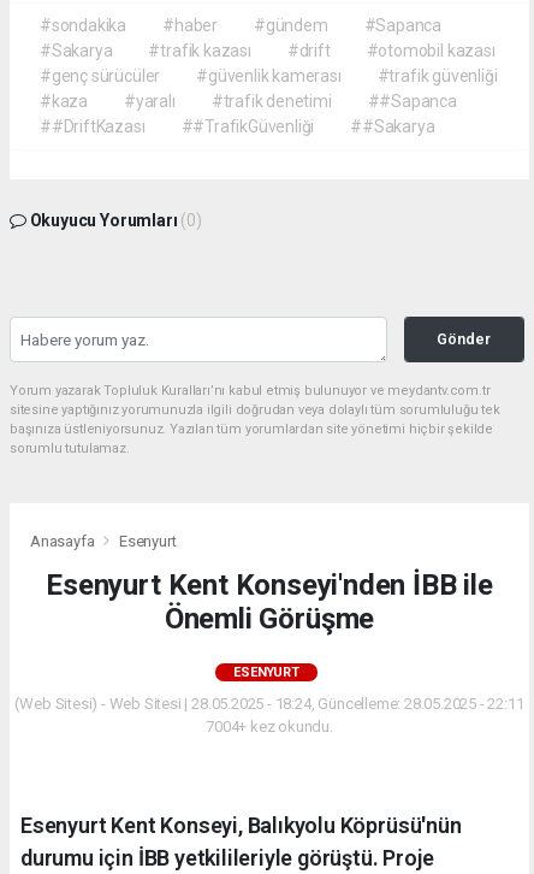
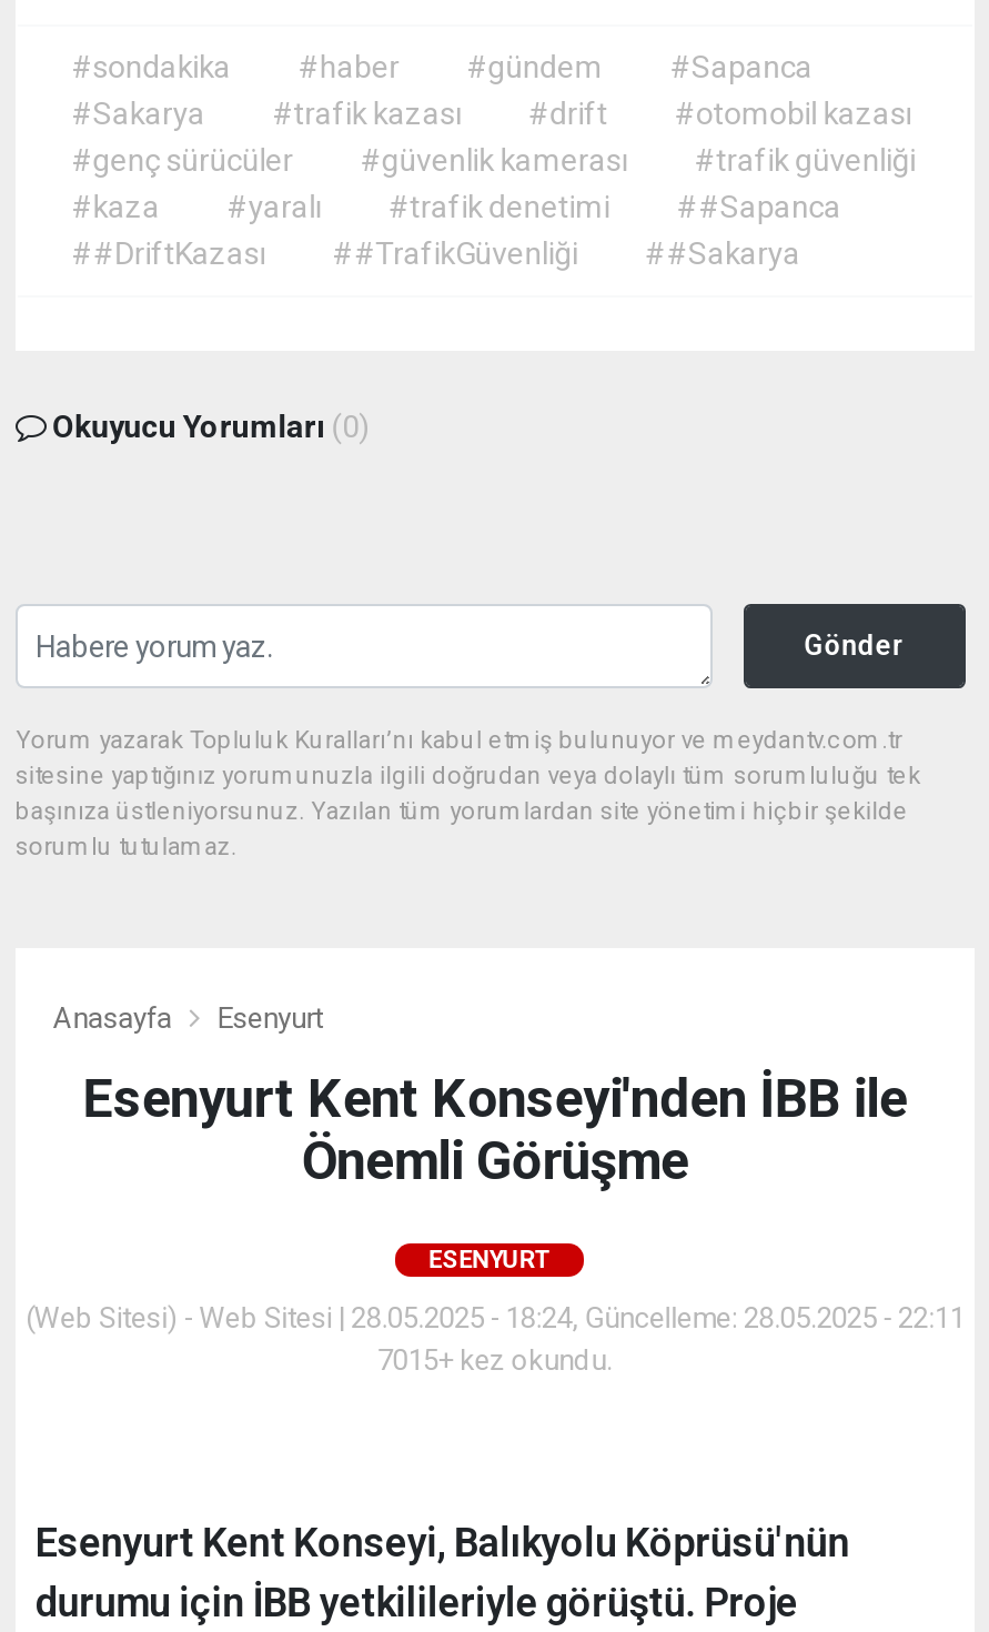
[206,717,333,735] 7004+ kez okundu. -> [378,1342,612,1376] 7015+ kez okundu.

